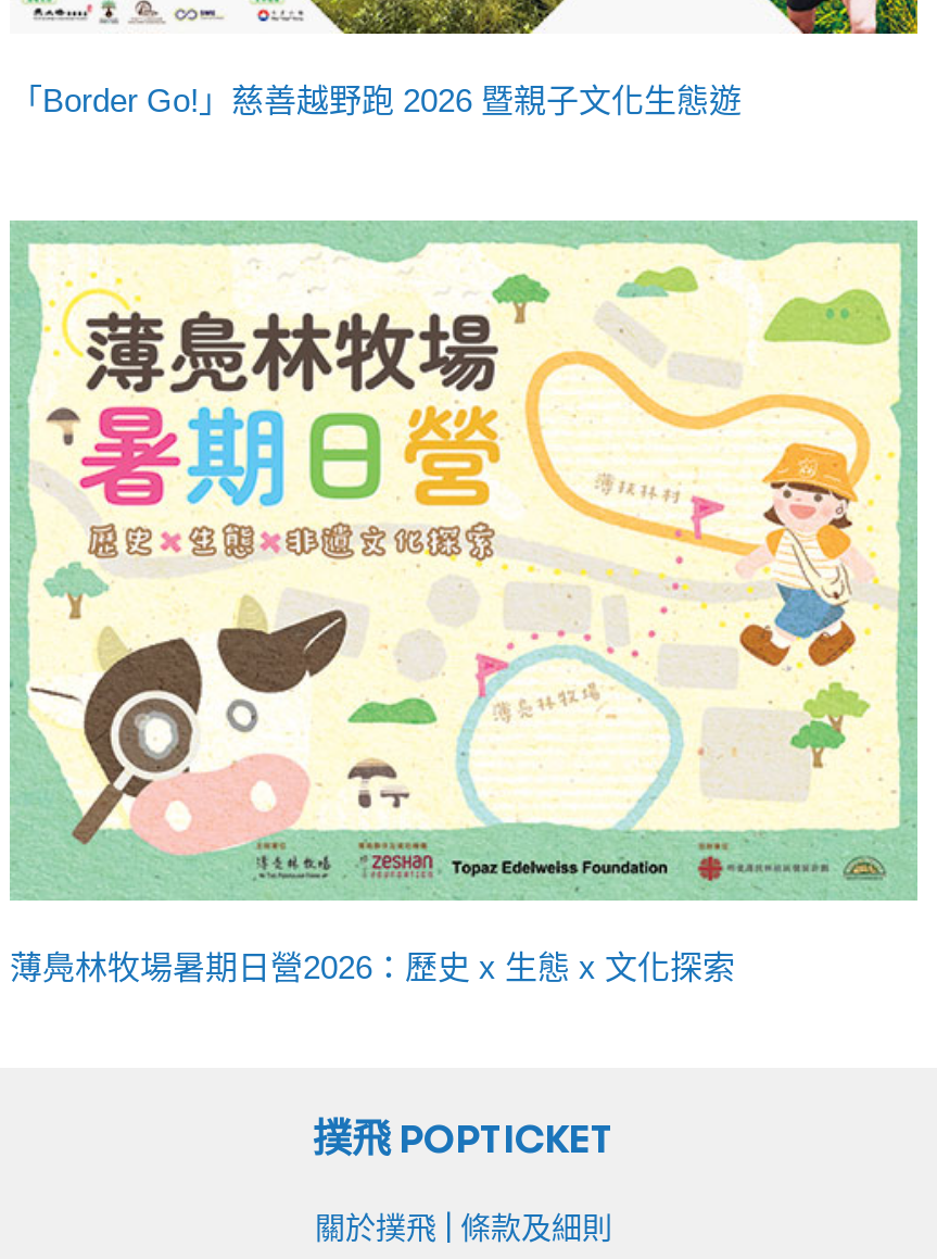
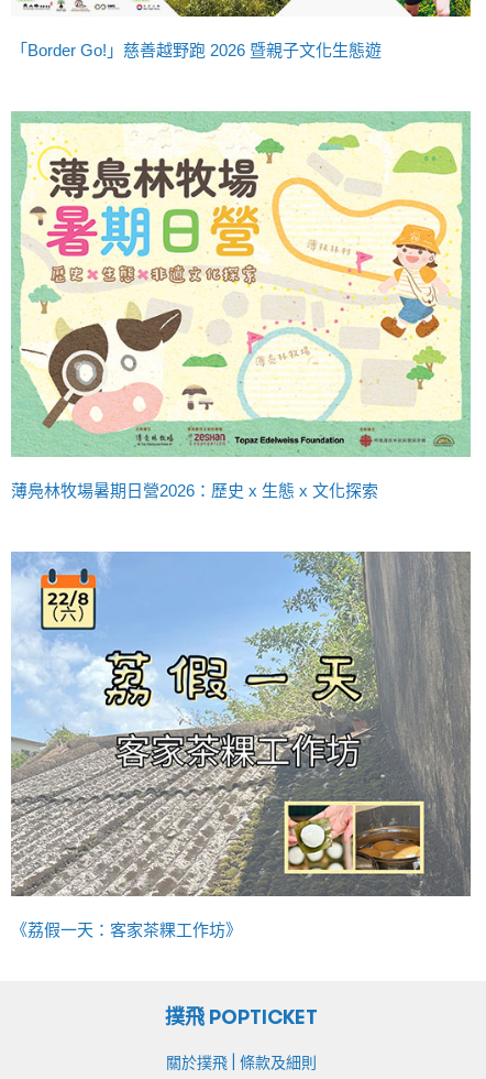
none -> [10,552,472,939] [image] | 《荔假一天：客家茶粿工作坊》

